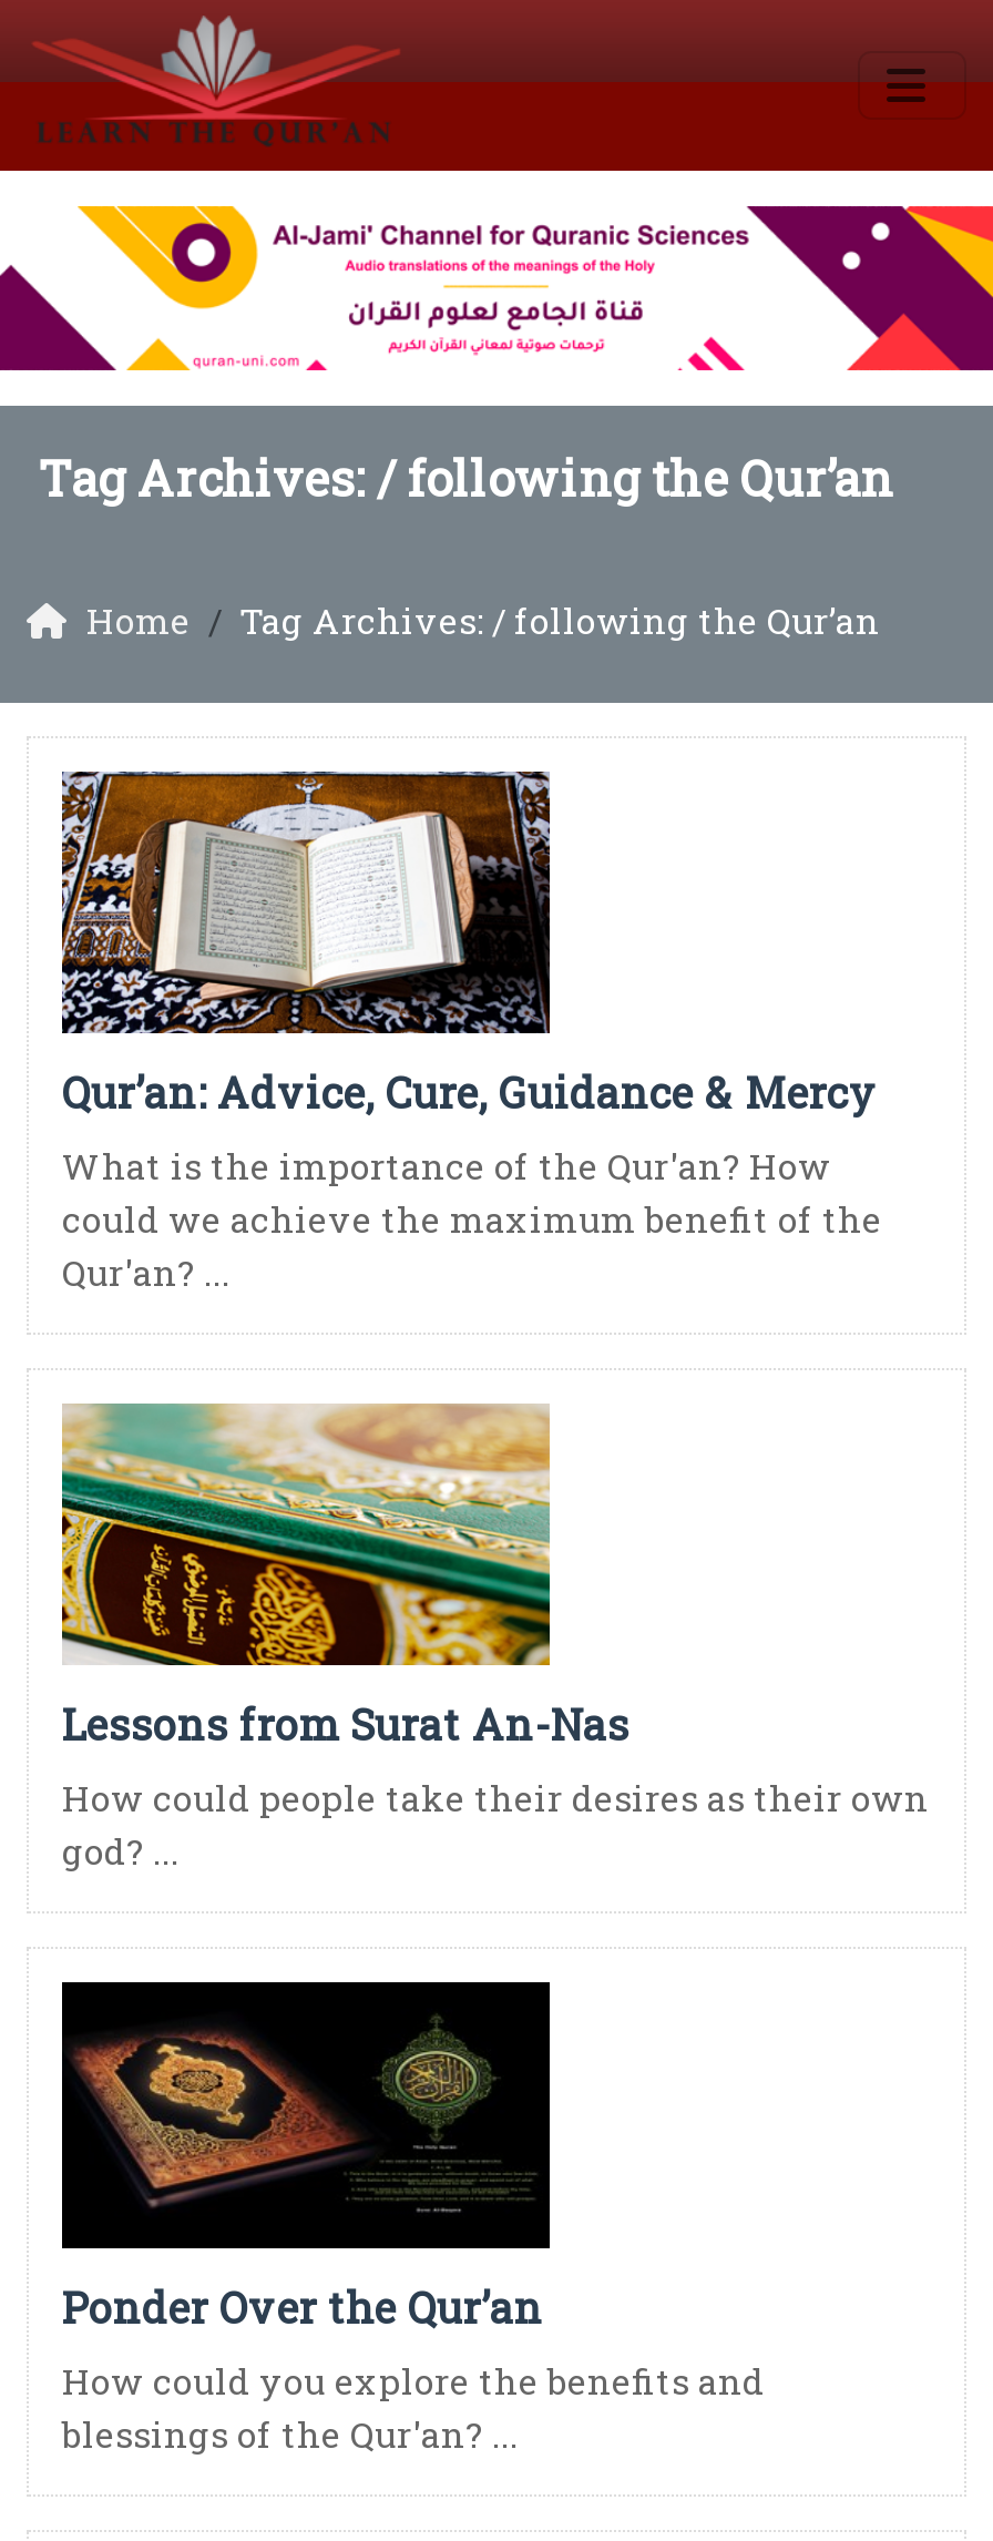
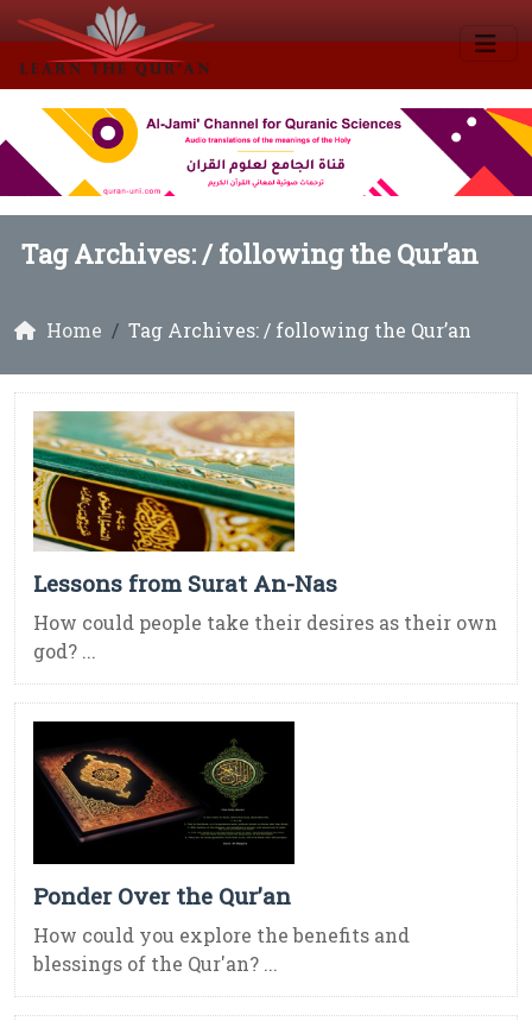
[60,769,882,1295] [image] | Qur’an: Advice, Cure, Guidance & Mercy | What is the importance of the Qur'an? How | could we achieve the maximum benefit of the | Qur'an? ... -> none

